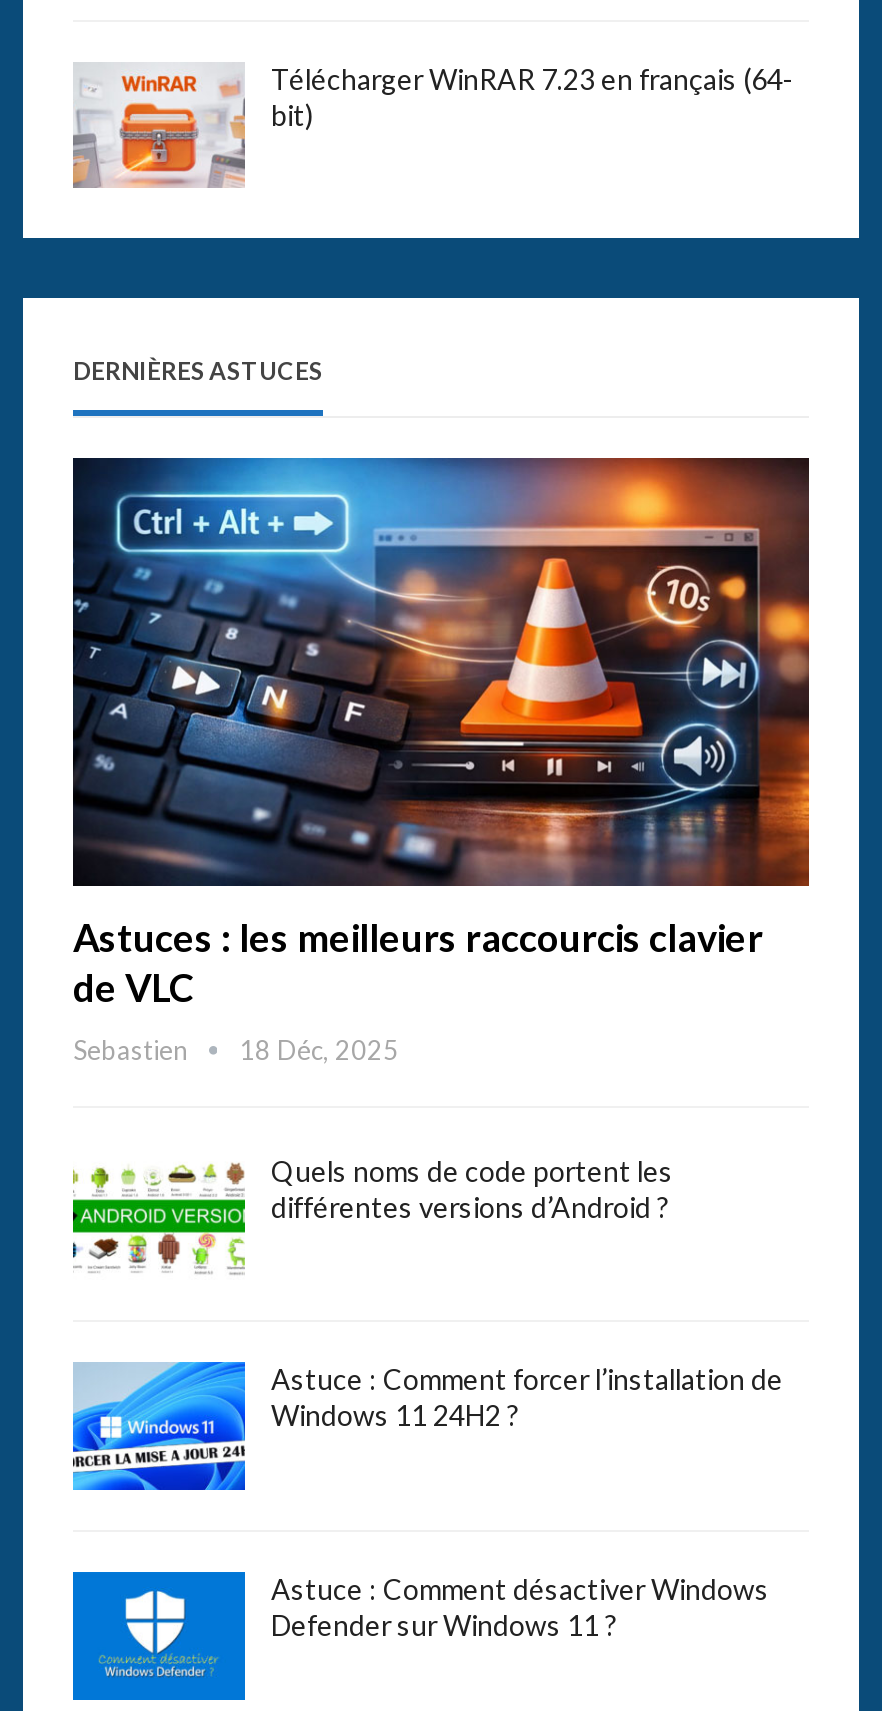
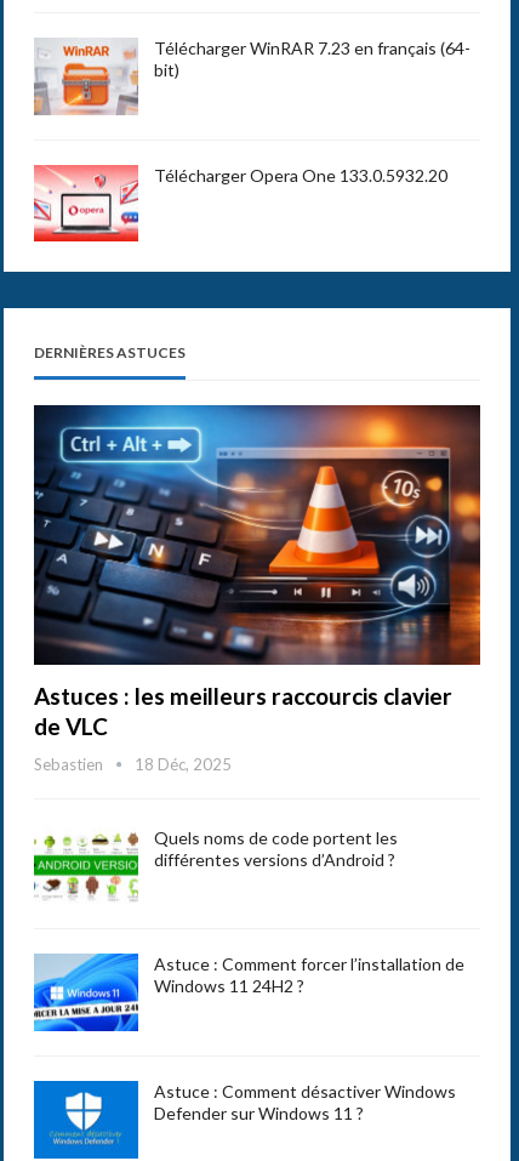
none -> [33,164,447,243] [image] | Télécharger Opera One 133.0.5932.20

